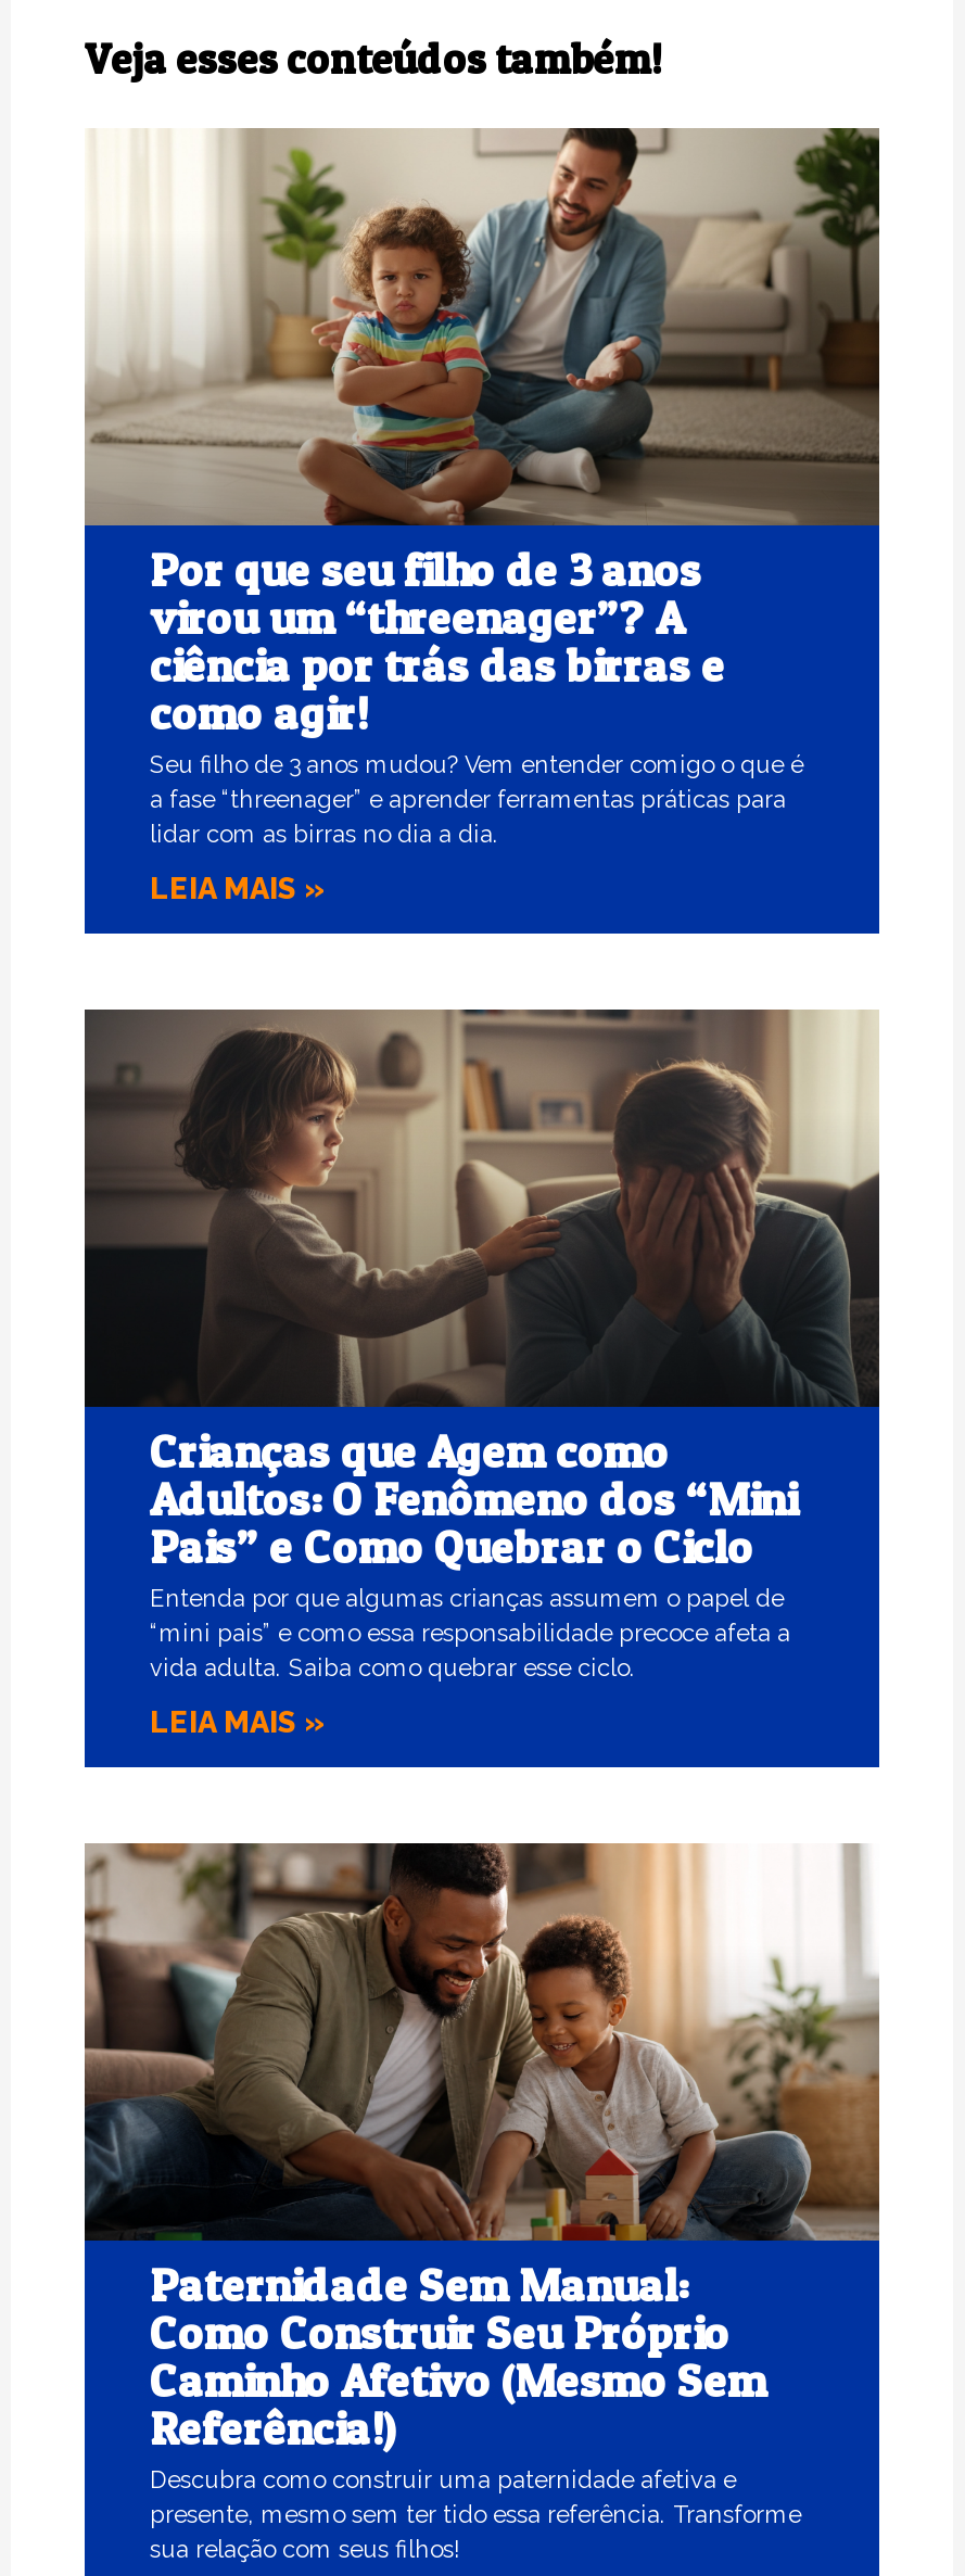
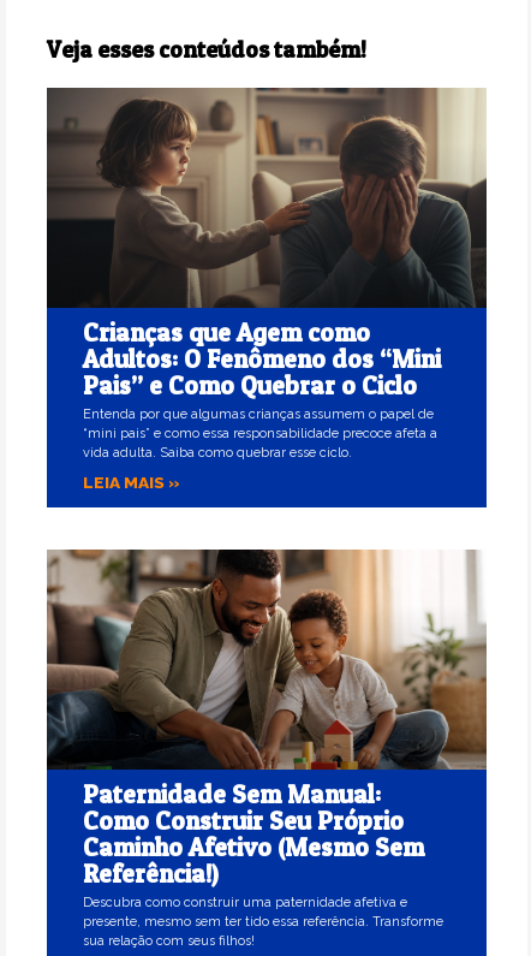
[85,126,881,904] [image] | Por que seu filho de 3 anos | virou um “threenager”? A | ciência por trás das birras e | como agir! | Seu filho de 3 anos mudou? Vem entender comigo o que é | a fase “threenager” e aprender ferramentas práticas para | lidar com as birras no dia a dia. | LEIA MAIS » -> none

